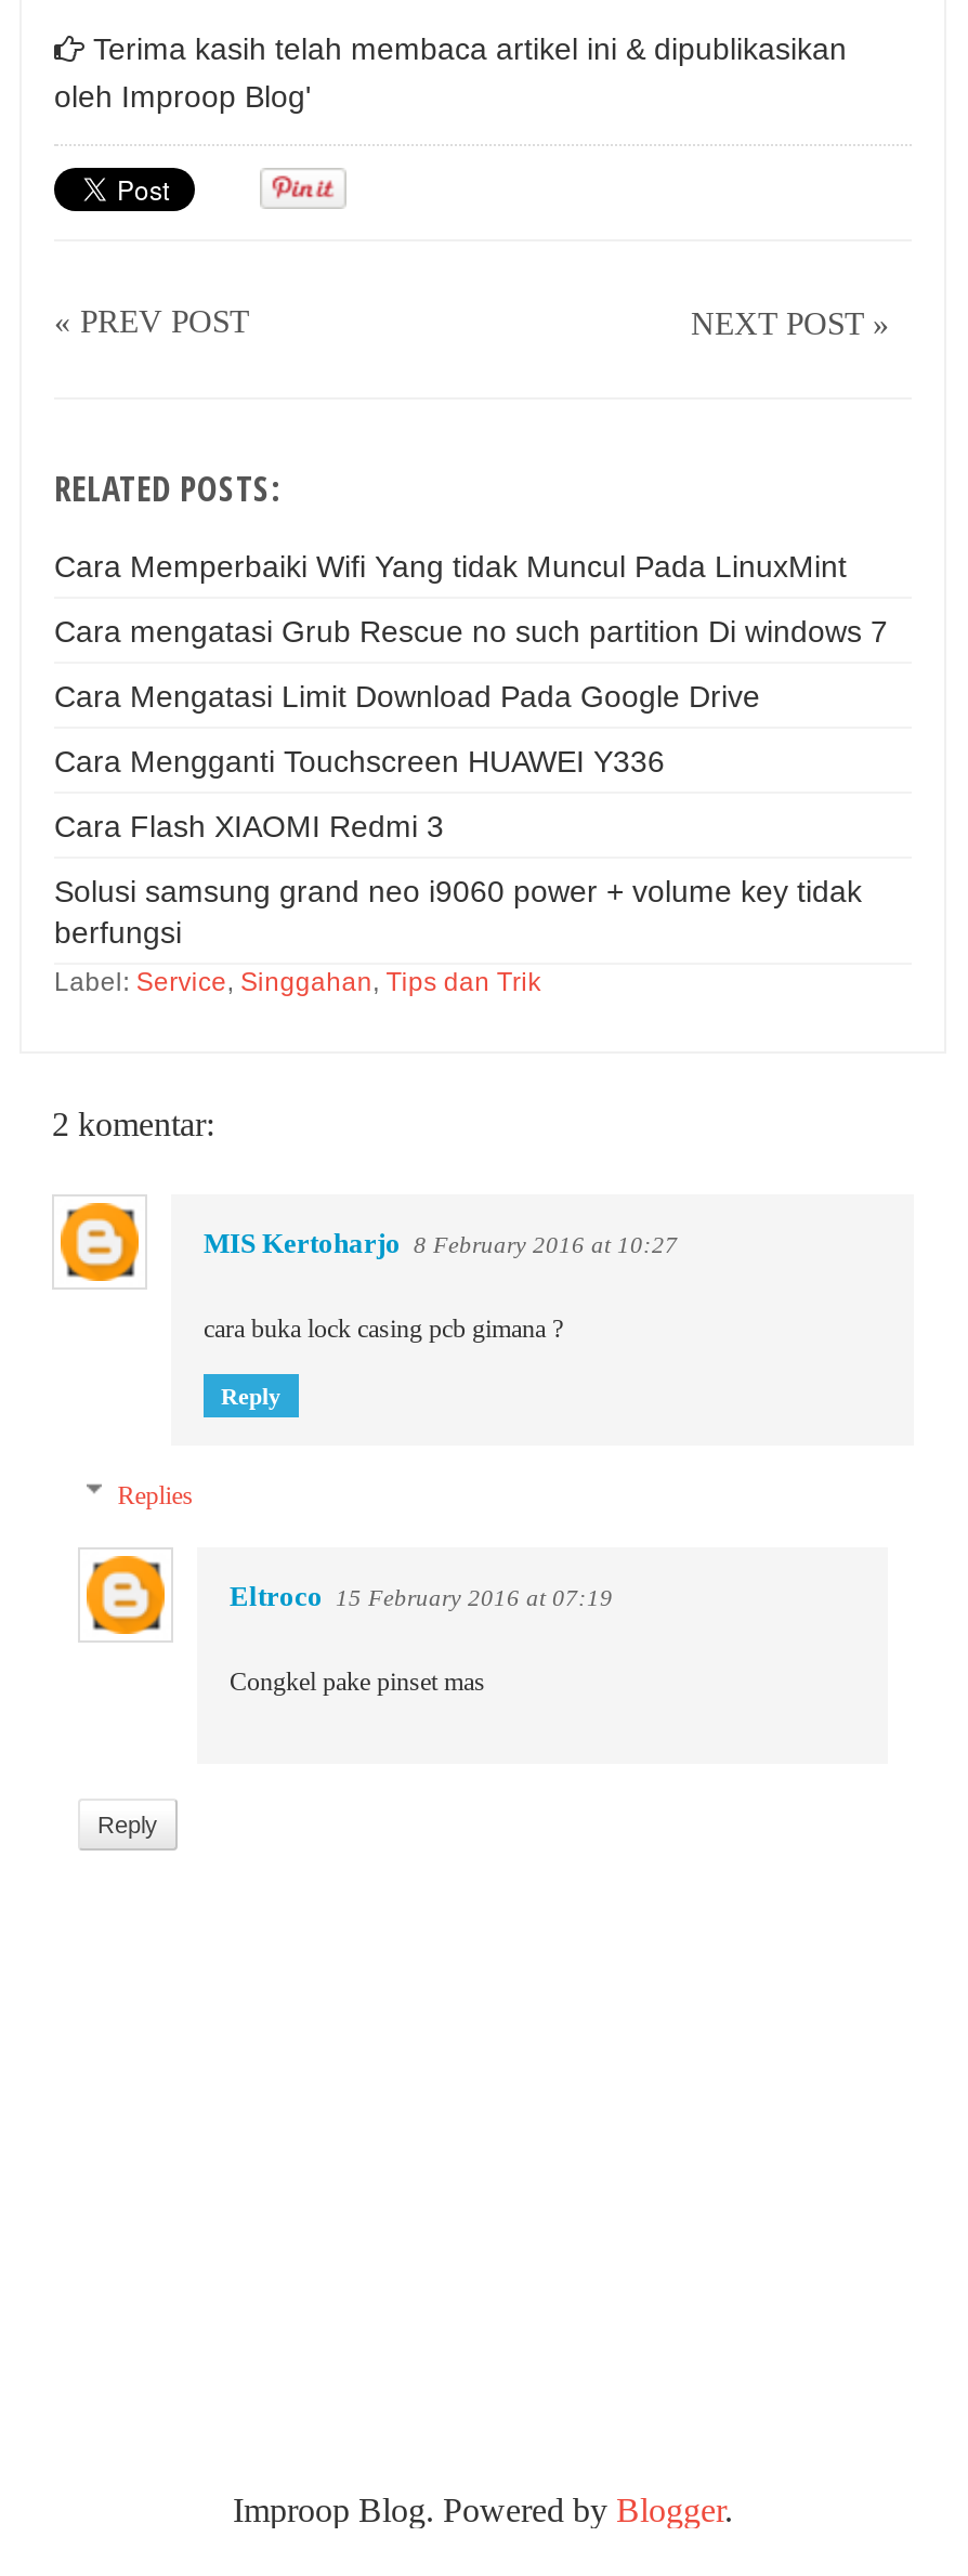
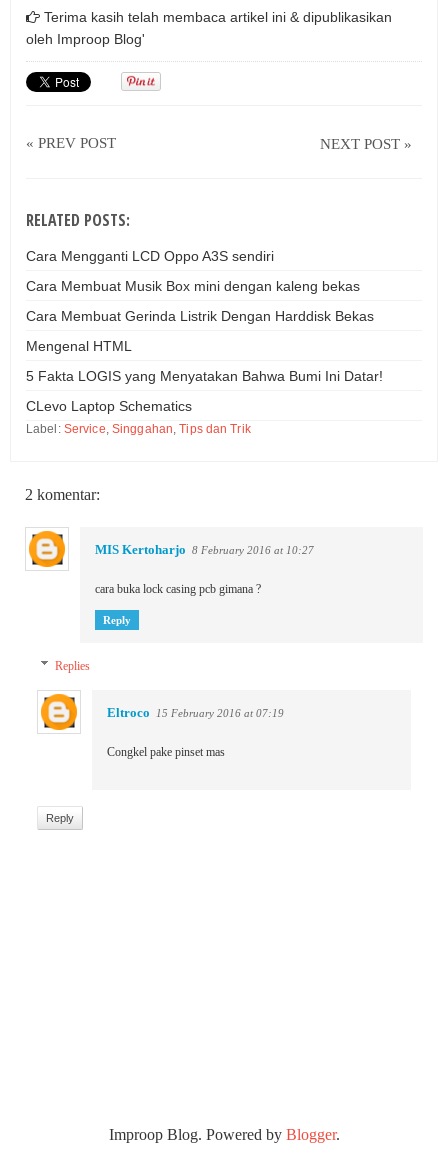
[54,548,847,583] Cara Memperbaiki Wifi Yang tidak Muncul Pada LinuxMint -> [26,248,274,264] Cara Mengganti LCD Oppo A3S sendiri
[54,613,888,648] Cara mengatasi Grub Rescue no such partition Di windows 7 -> [26,278,360,294] Cara Membuat Musik Box mini dengan kaleng bekas
[54,678,760,713] Cara Mengatasi Limit Download Pada Google Drive -> [26,308,374,324] Cara Membuat Gerinda Listrik Dengan Harddisk Bekas
[54,743,665,778] Cara Mengganti Touchscreen HUAWEI Y336 -> [26,338,132,354] Mengenal HTML
[54,808,444,843] Cara Flash XIAOMI Redmi 3 -> [26,368,383,384] 5 Fakta LOGIS yang Menyatakan Bahwa Bumi Ini Datar!
[54,873,862,949] Solusi samsung grand neo i9060 power + volume key tidak | berfungsi -> [26,398,192,414] CLevo Laptop Schematics

